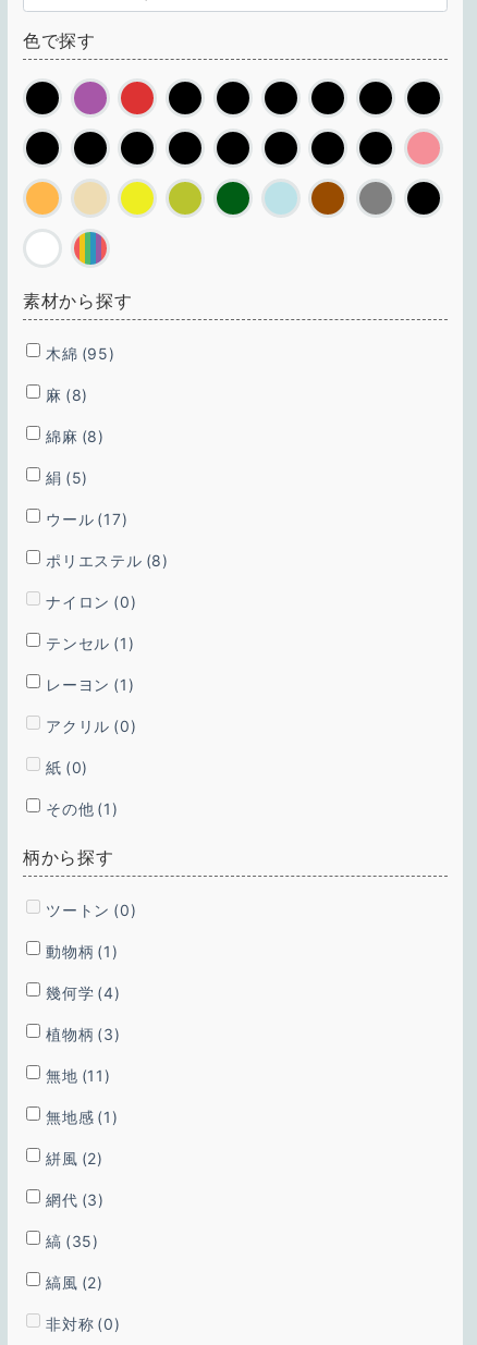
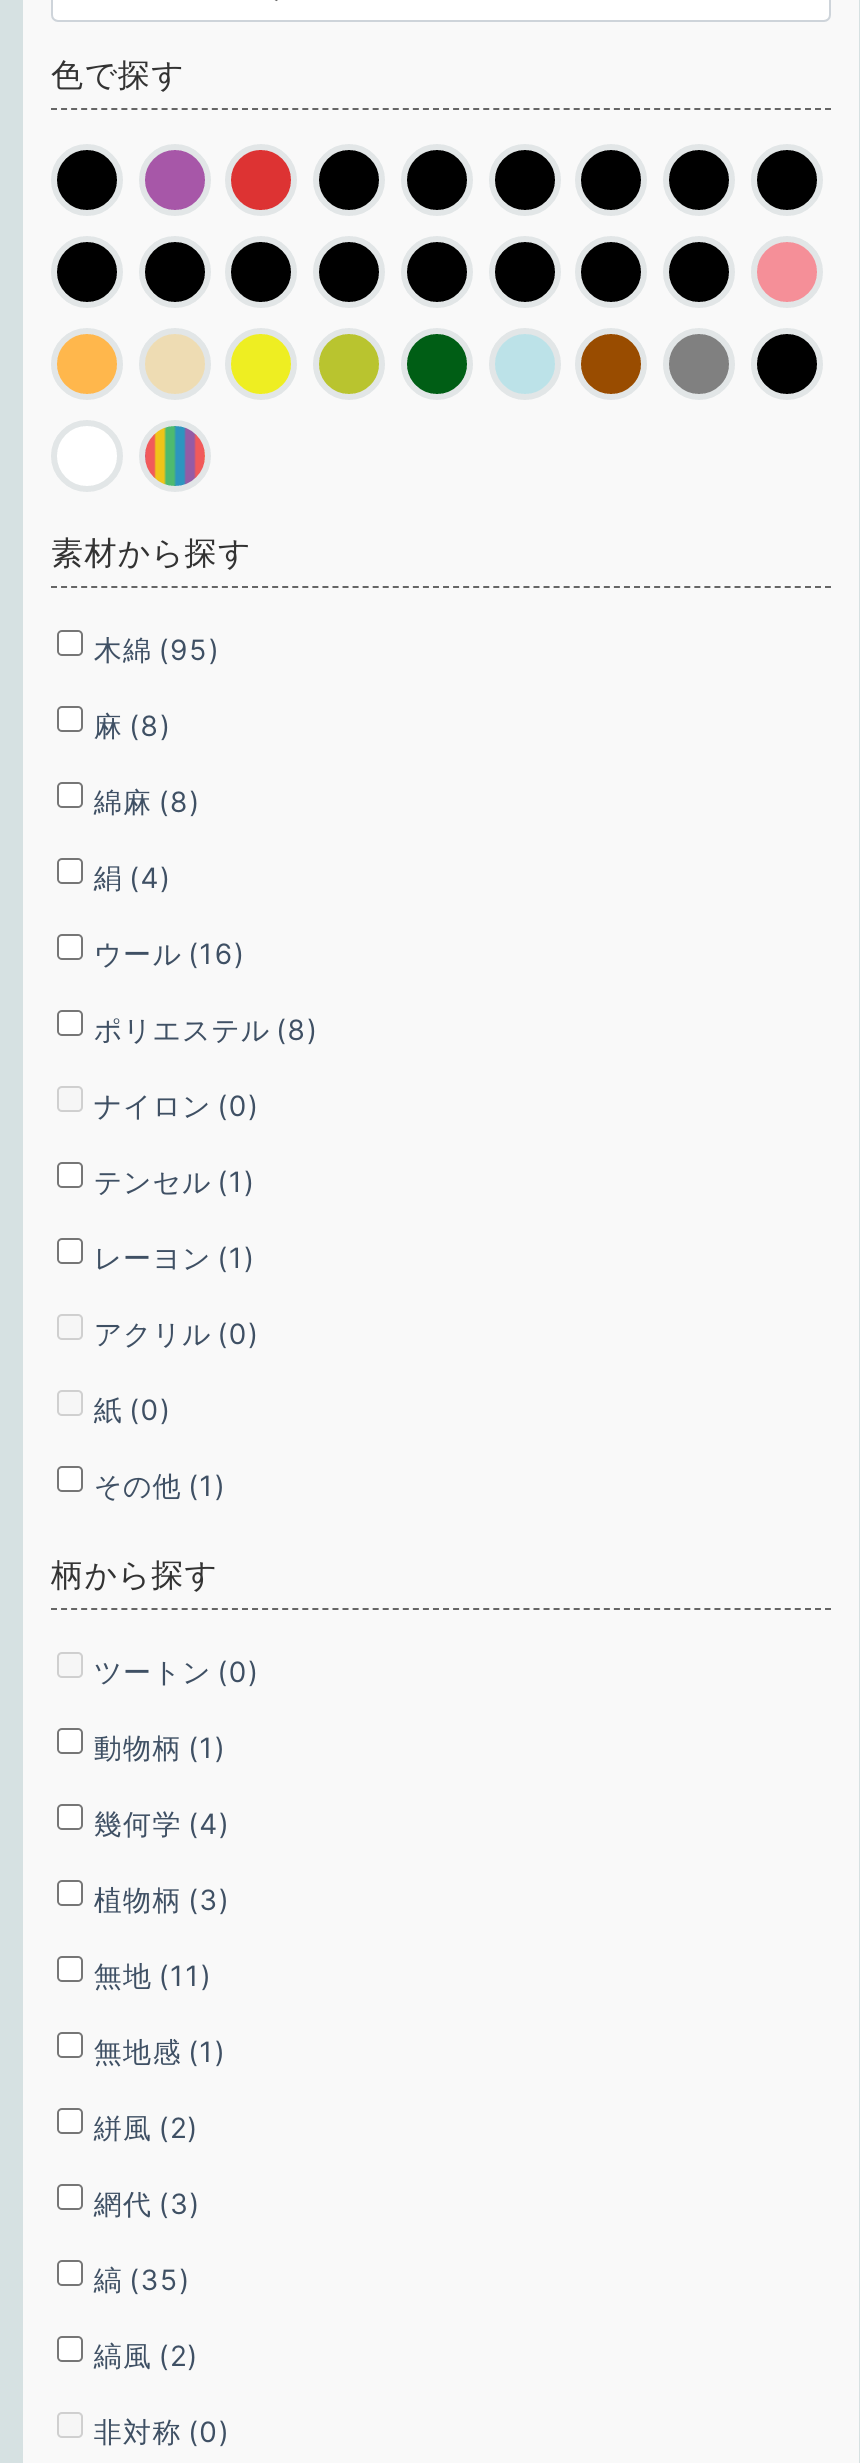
[46,468,88,486] 絹 (5) -> [94,859,171,893] 絹 (4)
[46,509,128,528] ウール (17) -> [94,935,246,969] ウール (16)

